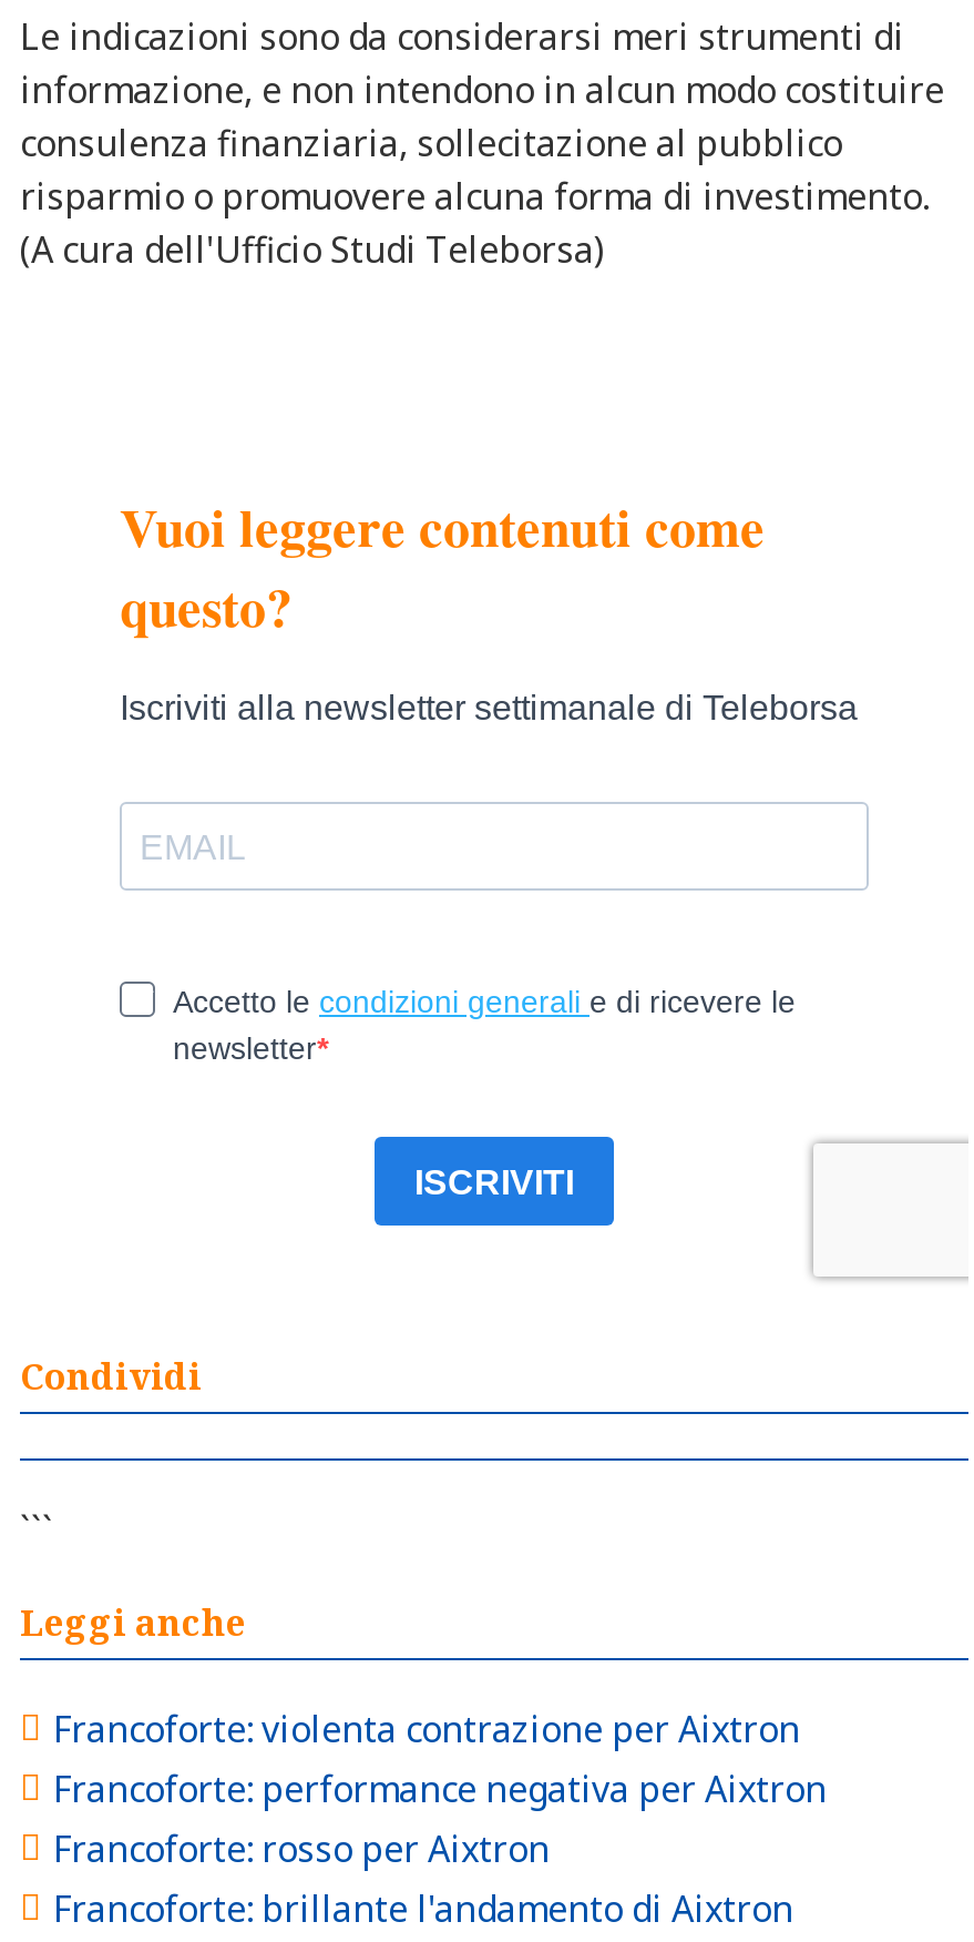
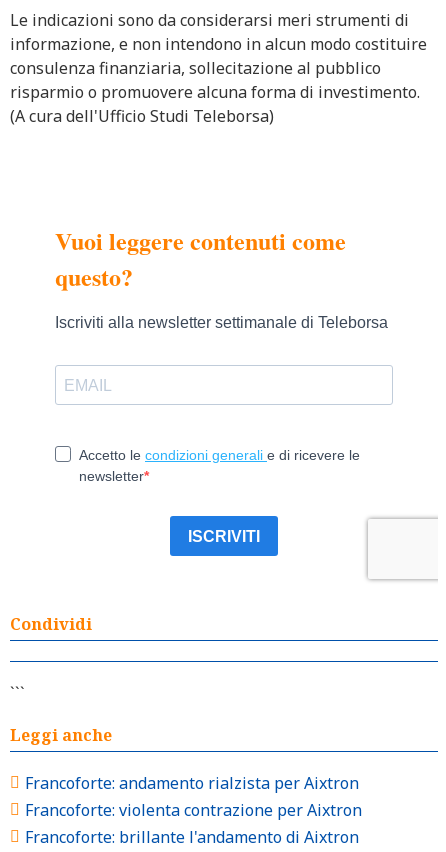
none -> [25,772,359,794] Francoforte: andamento rialzista per Aixtron
moved [53,1705,800,1753] -> [25,799,362,821]: Francoforte: violenta contrazione per Aixtron
[53,1765,827,1873] Francoforte: performance negativa per Aixtron | Francoforte: rosso per Aixtron -> none

